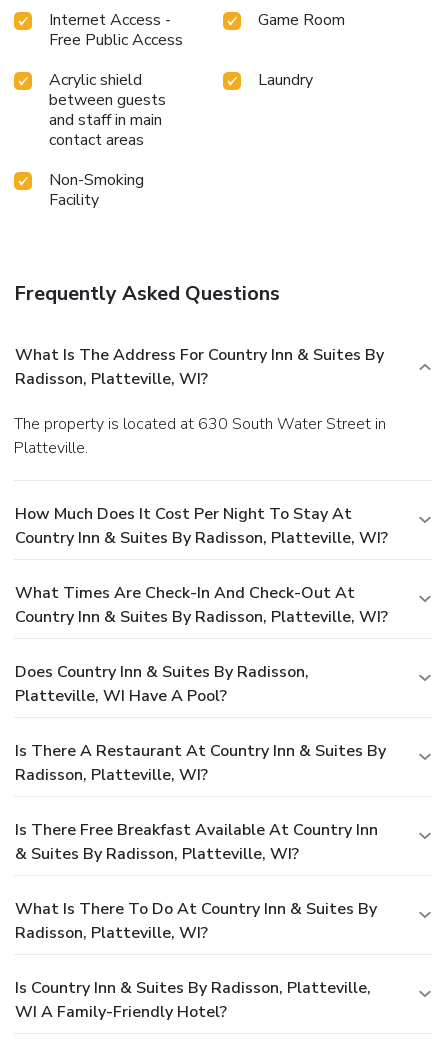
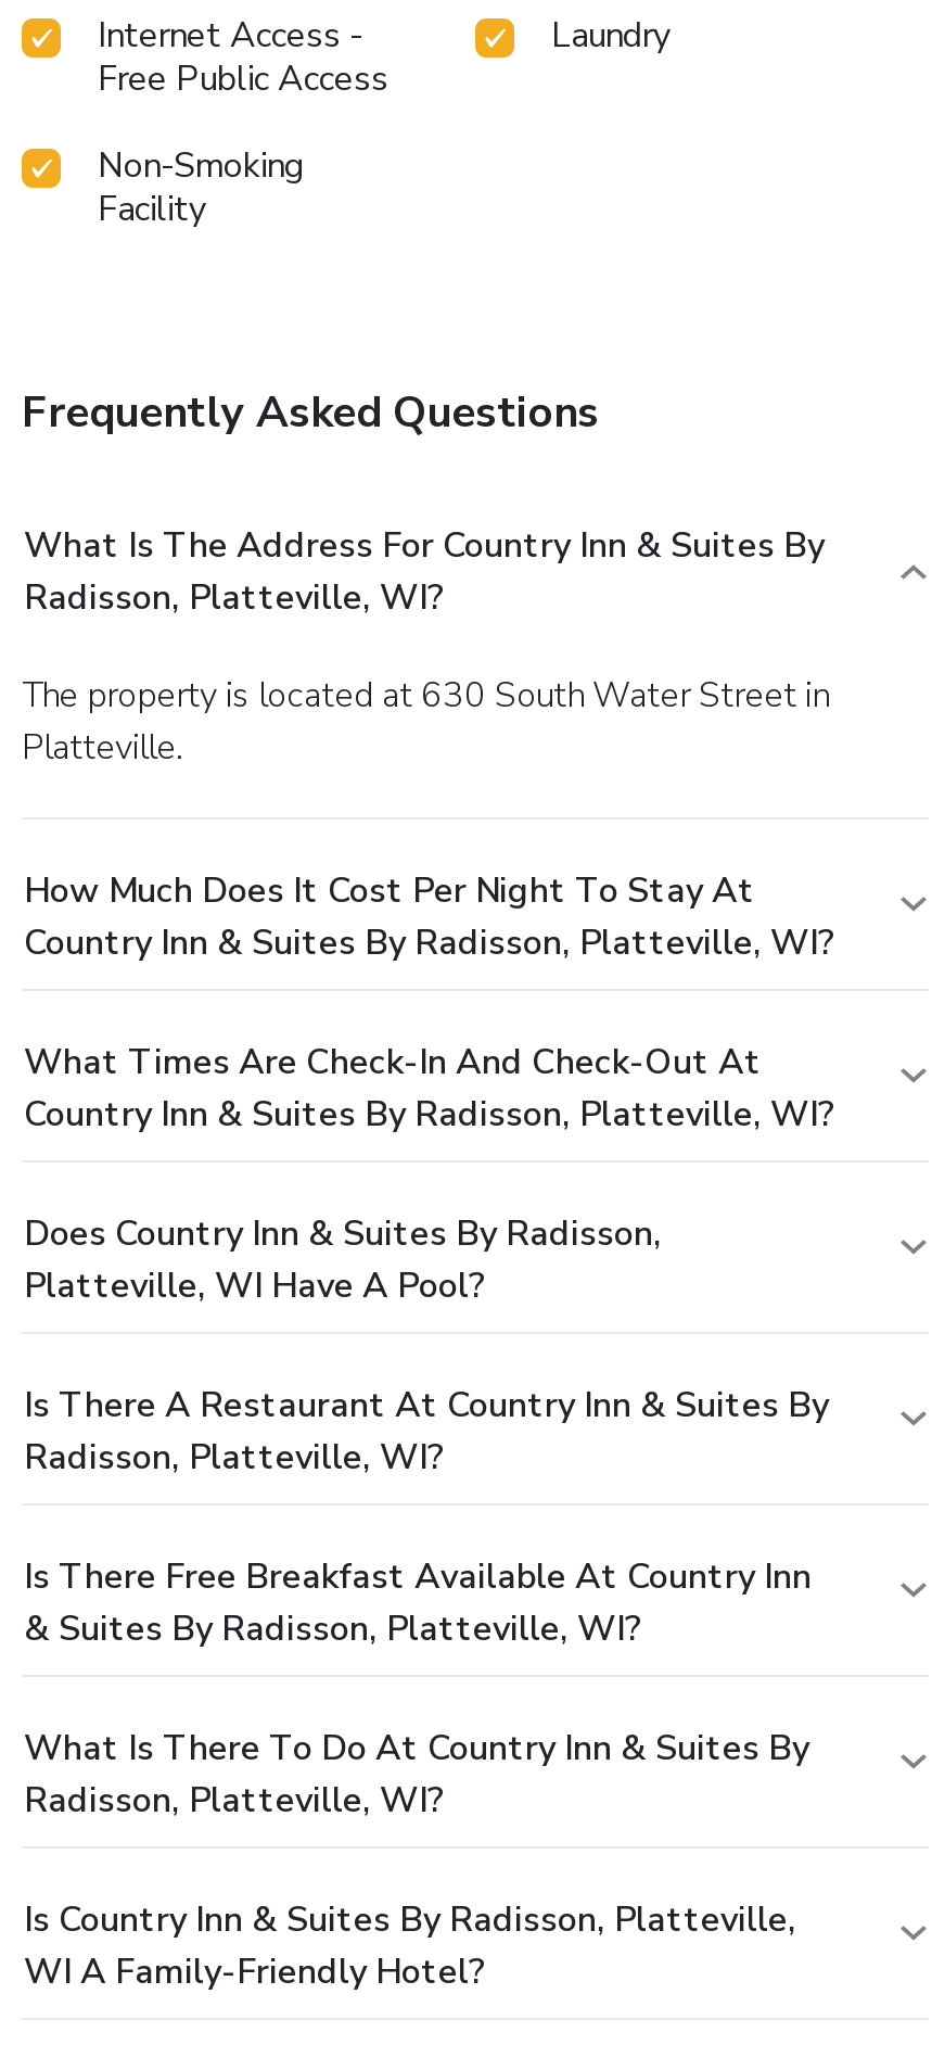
[49,9,345,151] Game Room | Acrylic shield | between guests | and staff in main | contact areas -> none

